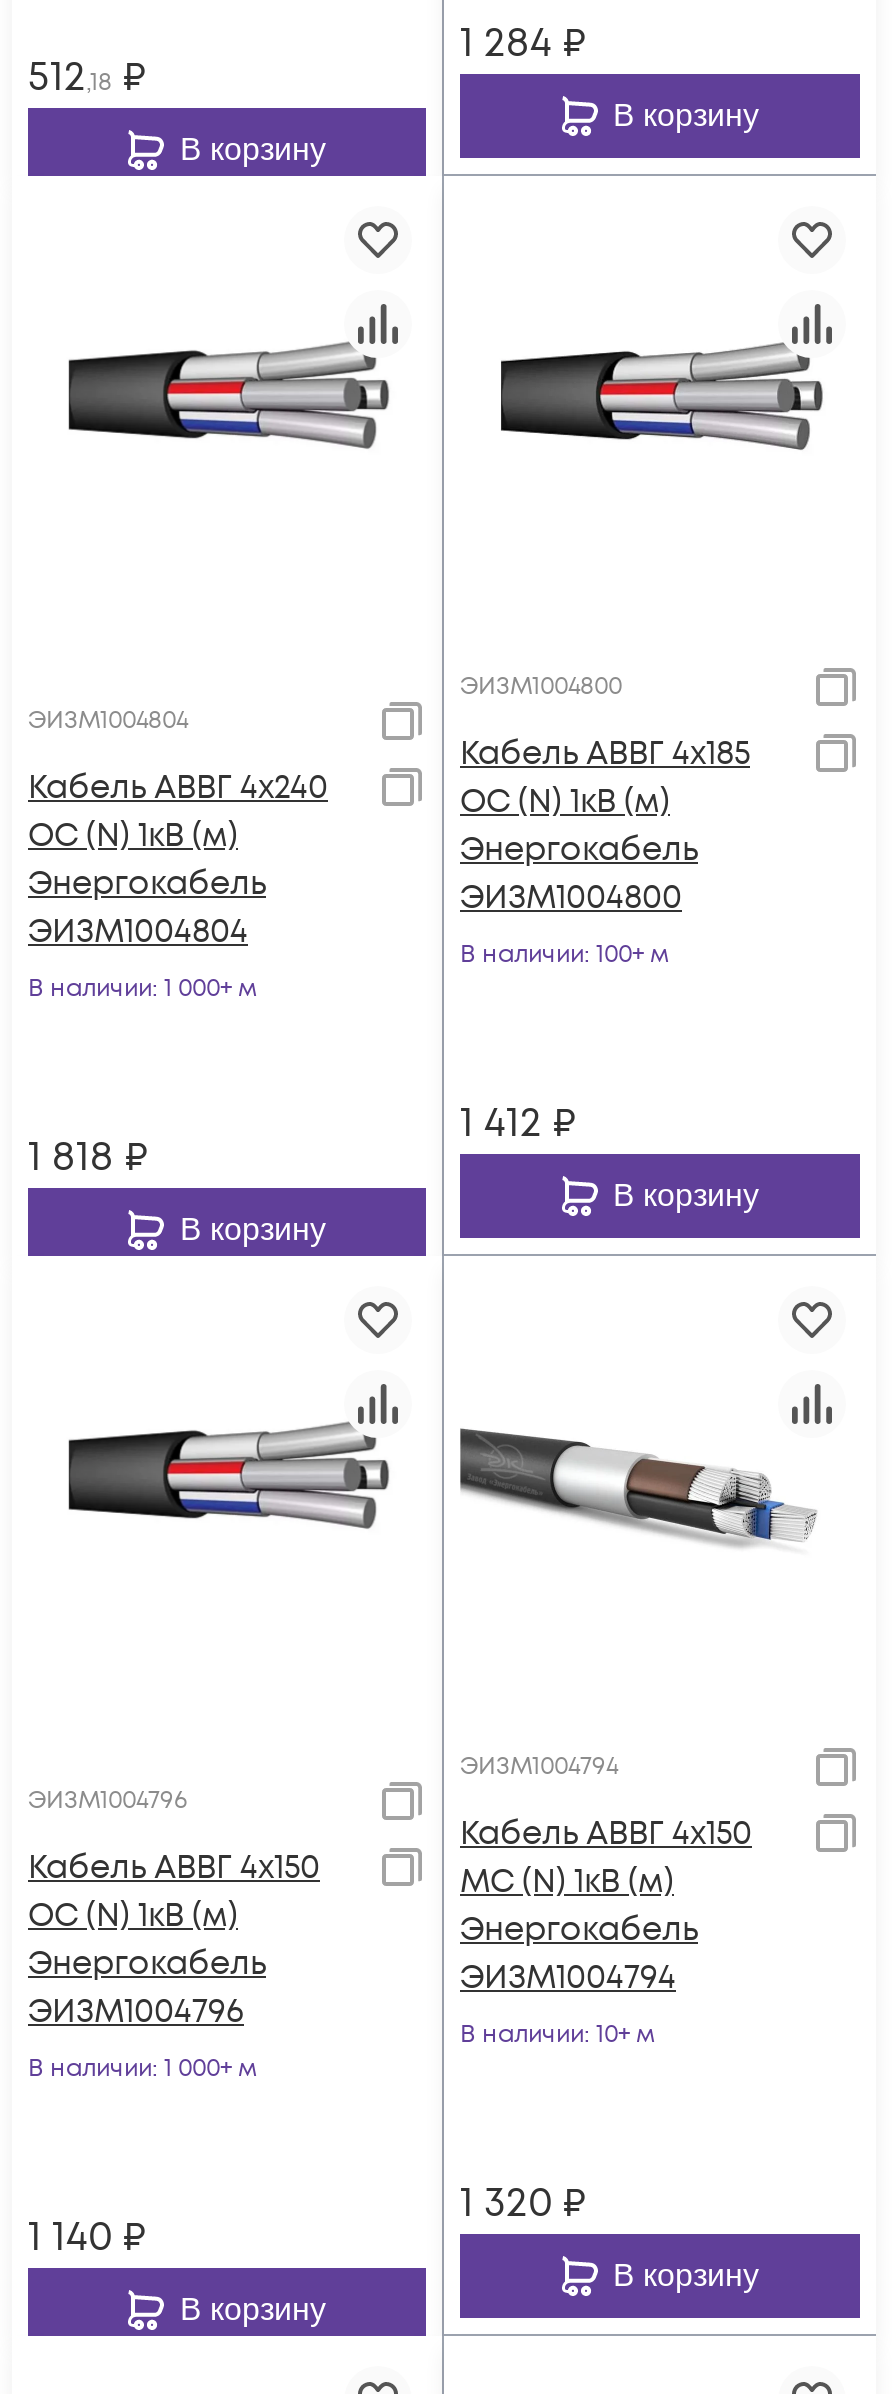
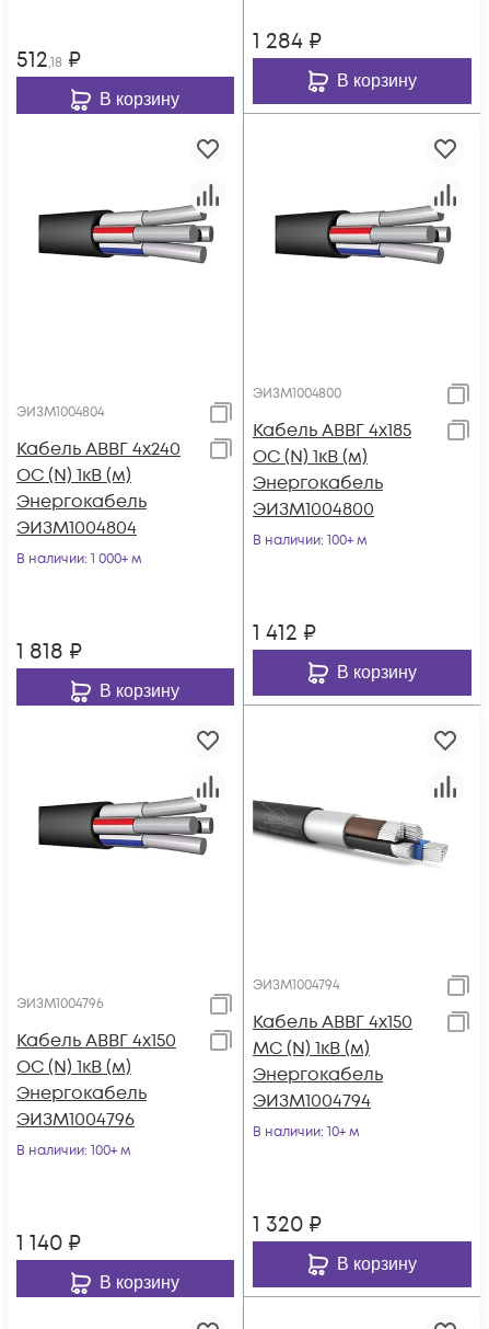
[28,2052,258,2086] В наличии: 1 000+ м -> [16,1142,131,1160] В наличии: 100+ м

